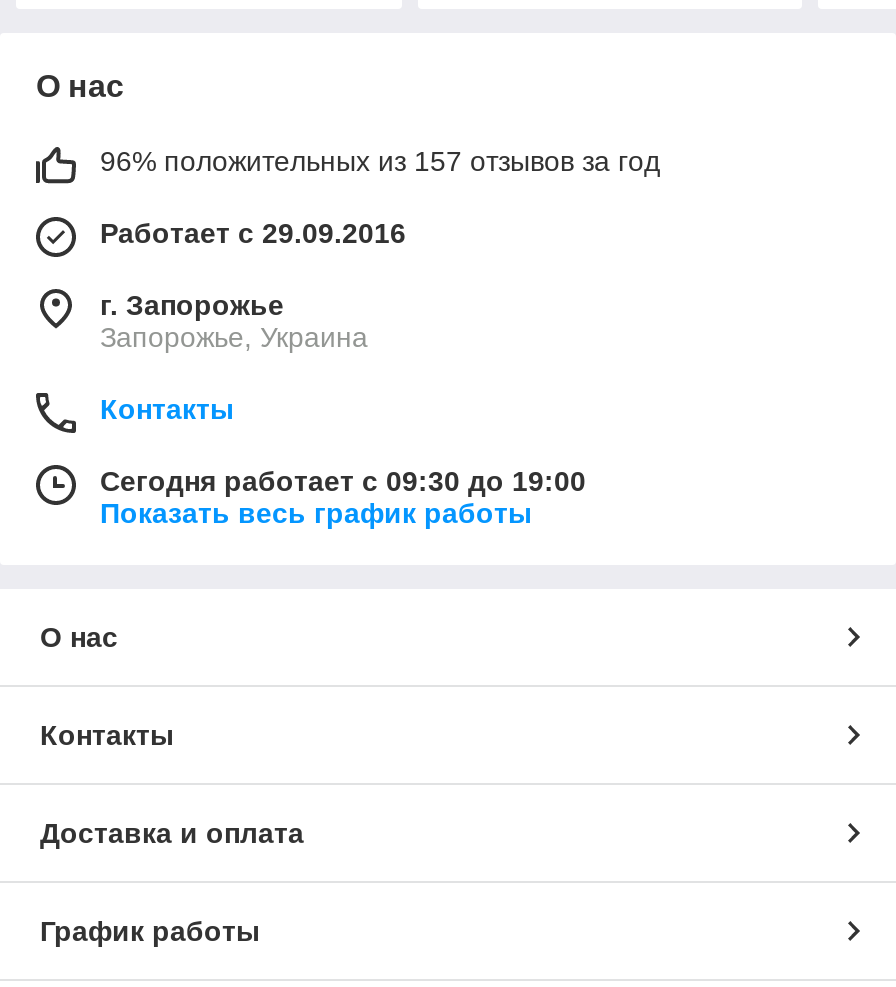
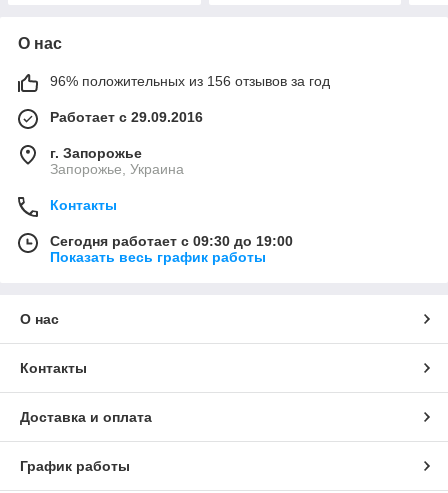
[100,145,660,177] 96% положительных из 157 отзывов за год -> [50,73,330,89] 96% положительных из 156 отзывов за год

